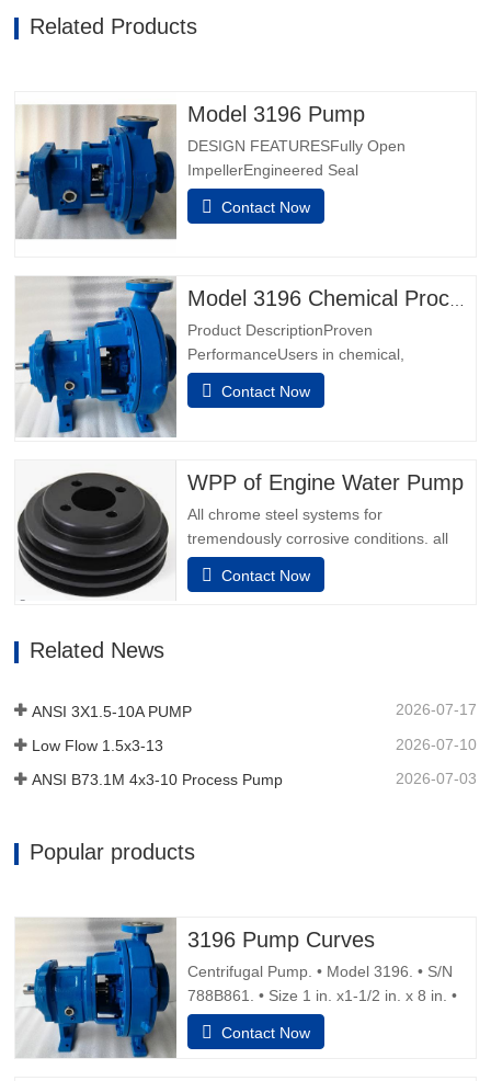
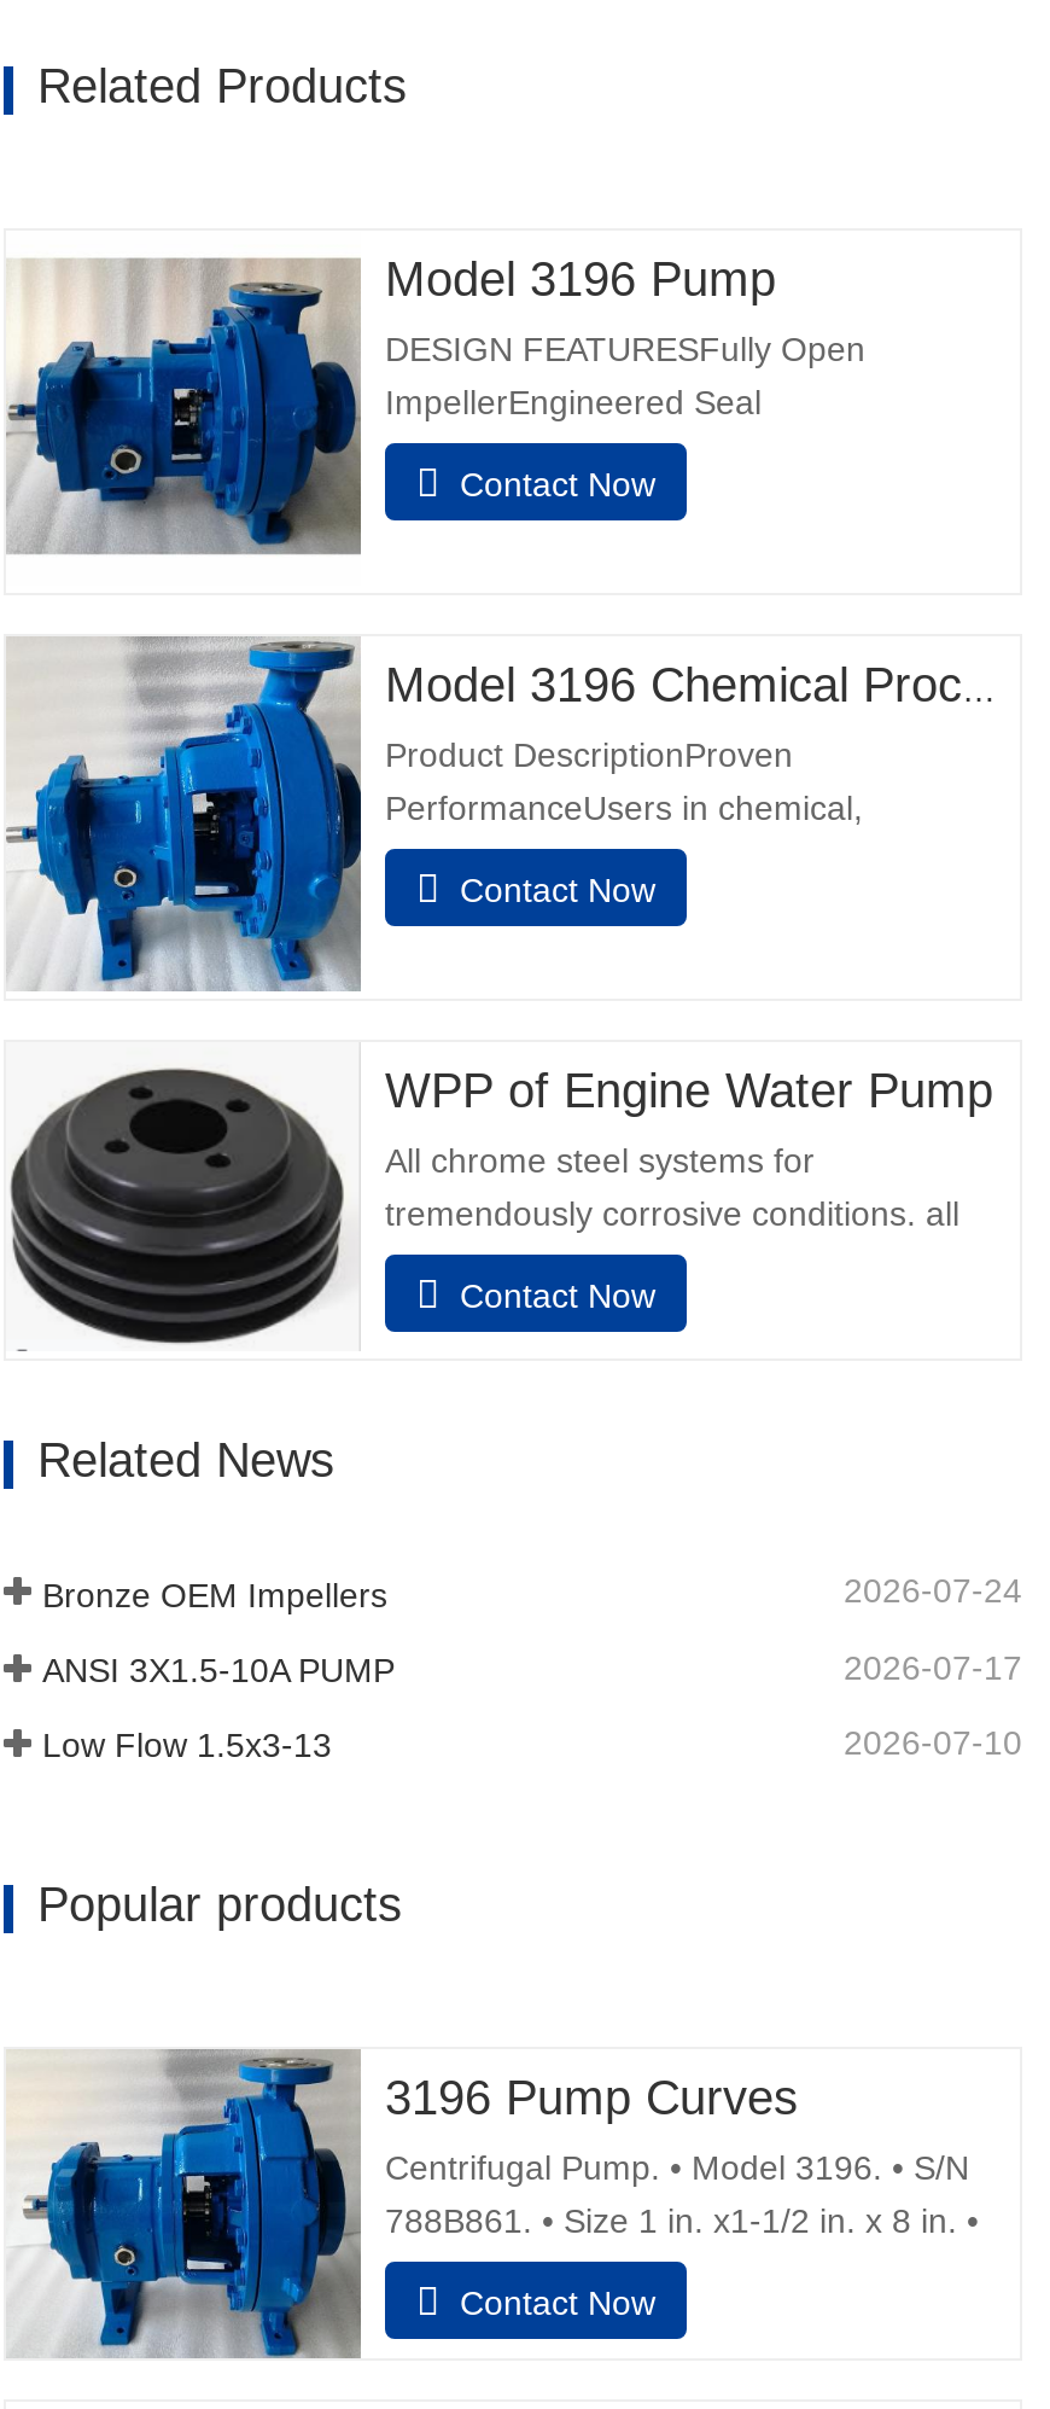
none -> [42,1572,1022,1614] Bronze OEM Impellers | 2026-07-24
moved [32,701,477,754] -> [42,1648,1022,1765]: ANSI 3X1.5-10A PUMP | 2026-07-17 | Low Flow 1.5x3-13 | 2026-07-10
[32,770,477,788] ANSI B73.1M 4x3-10 Process Pump | 2026-07-03 -> none

